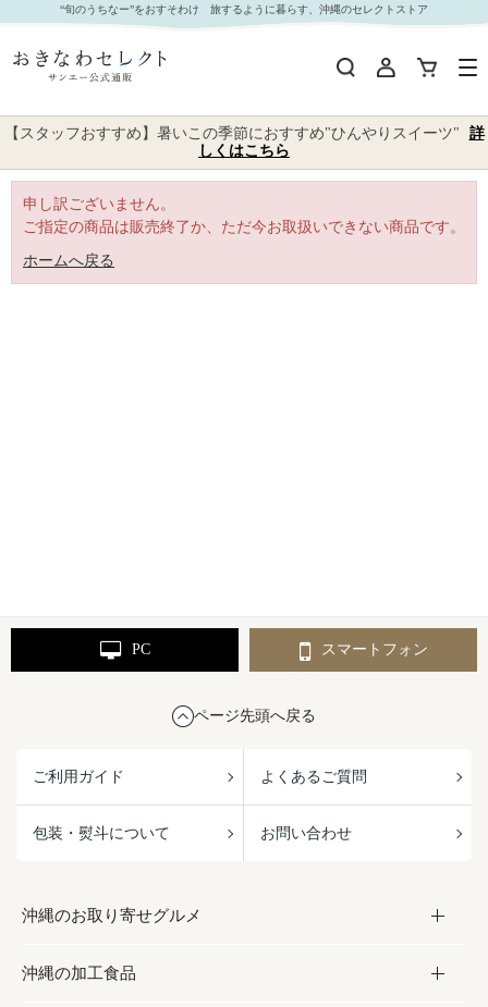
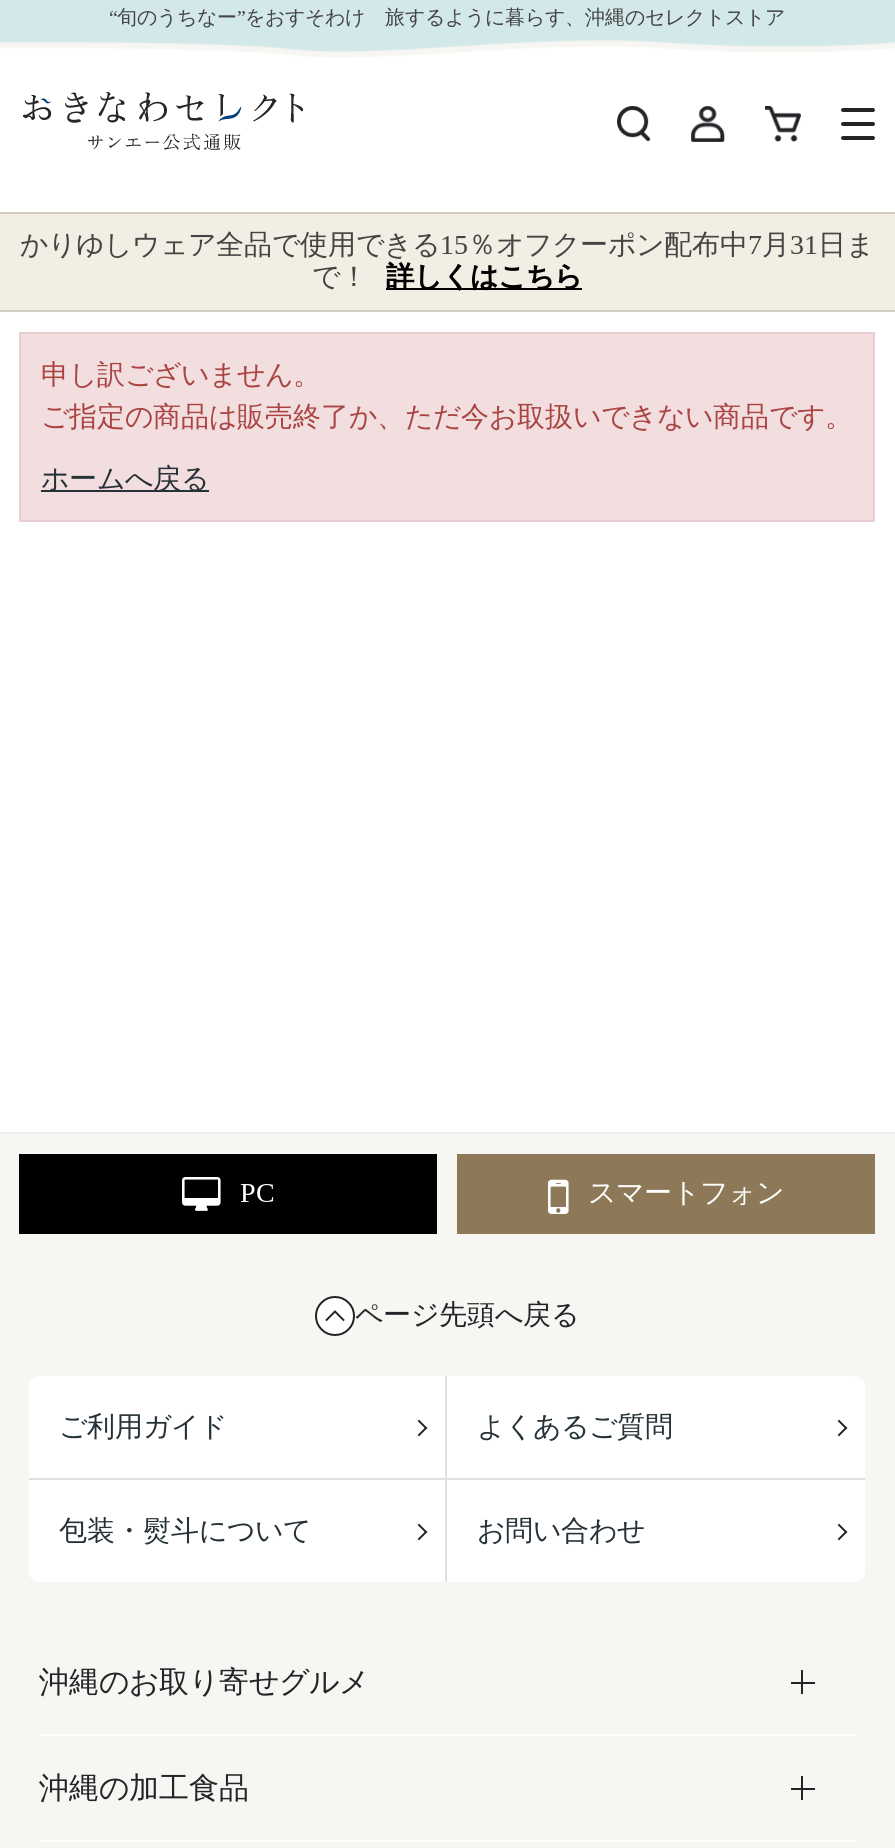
[4,125,484,159] 【スタッフおすすめ】暑いこの季節におすすめ"ひんやりスイーツ" 詳 | しくはこちら -> [20,230,874,292] かりゆしウェア全品で使用できる15％オフクーポン配布中7月31日ま | で！ 詳しくはこちら

